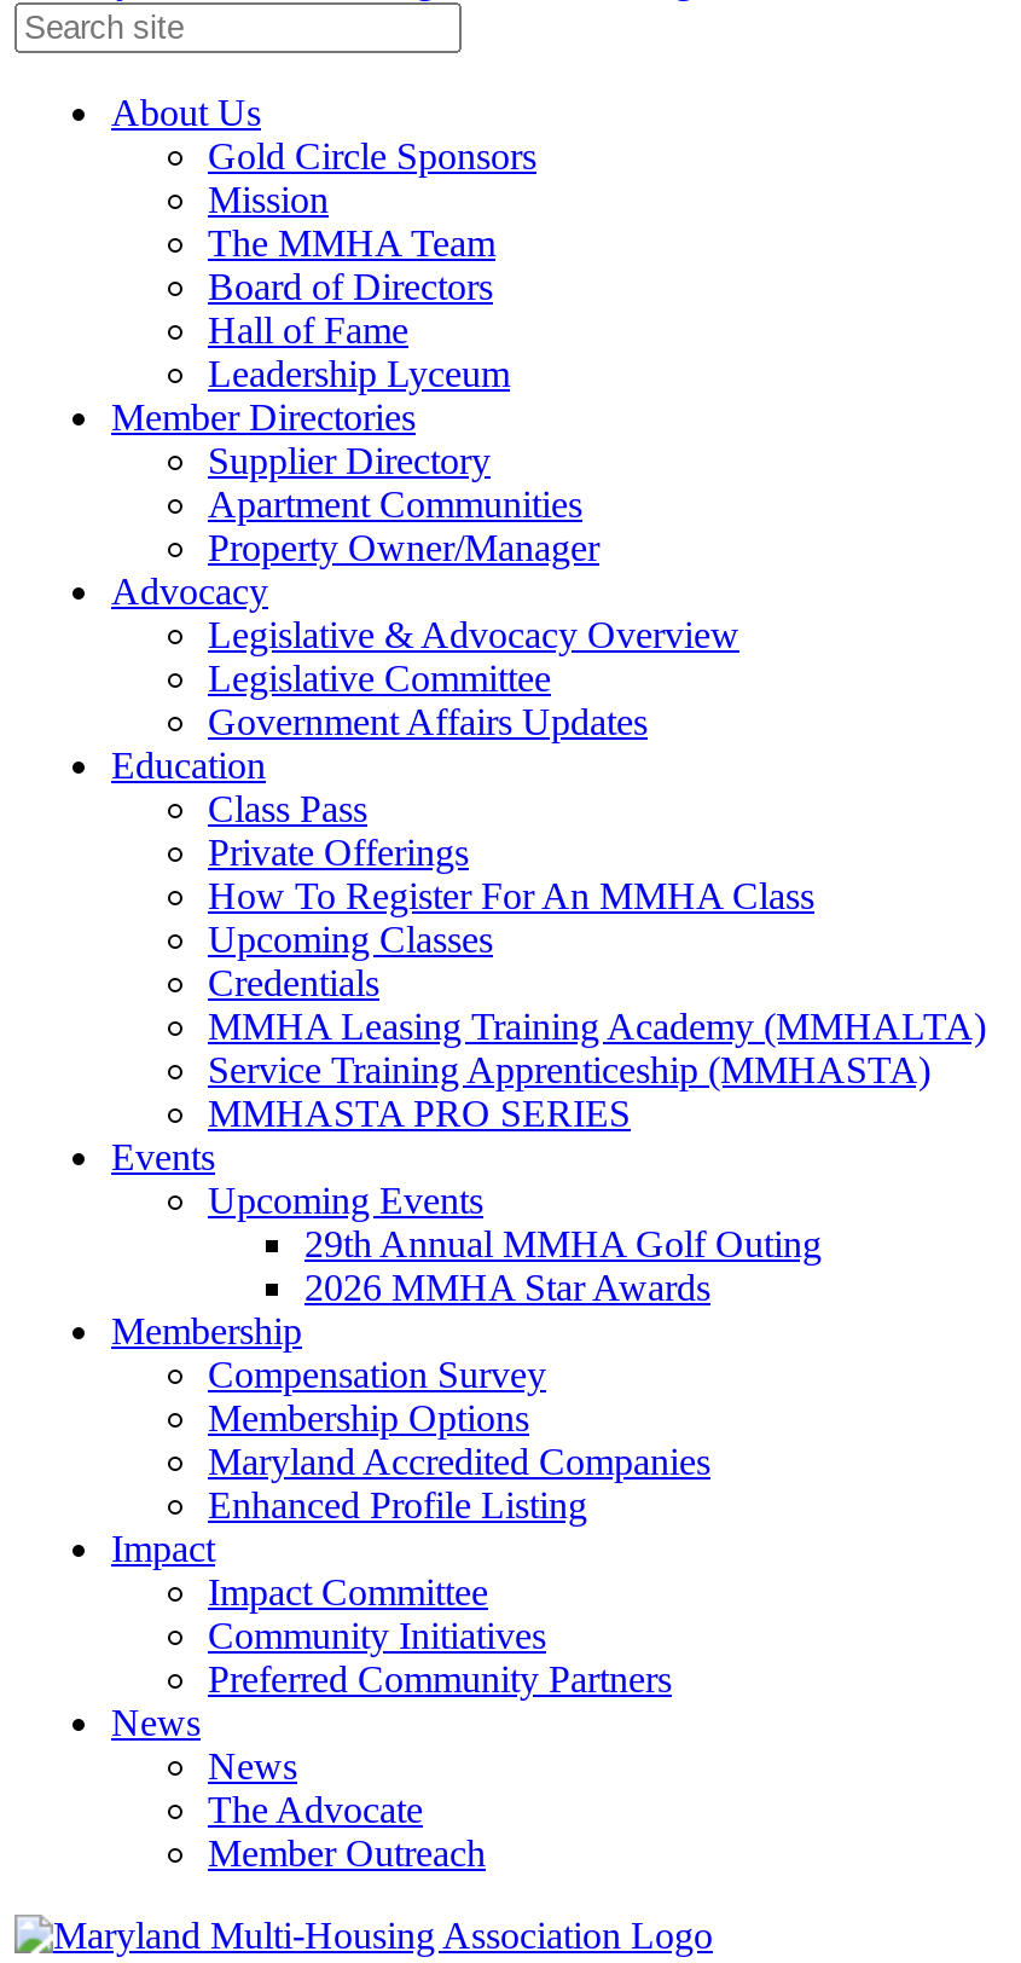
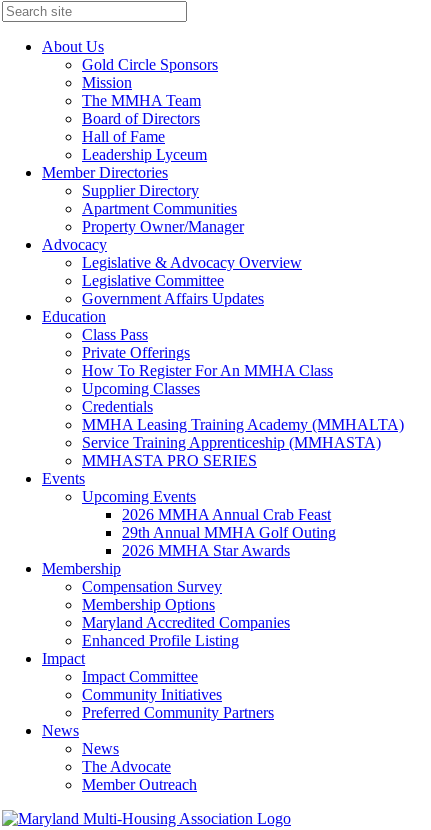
none -> [122,506,331,523] 2026 MMHA Annual Crab Feast

